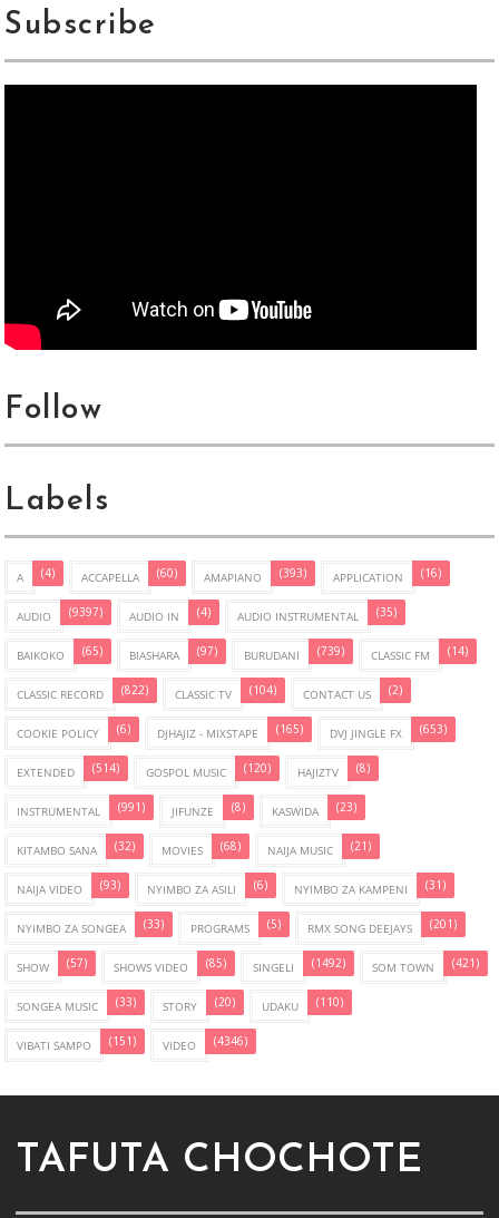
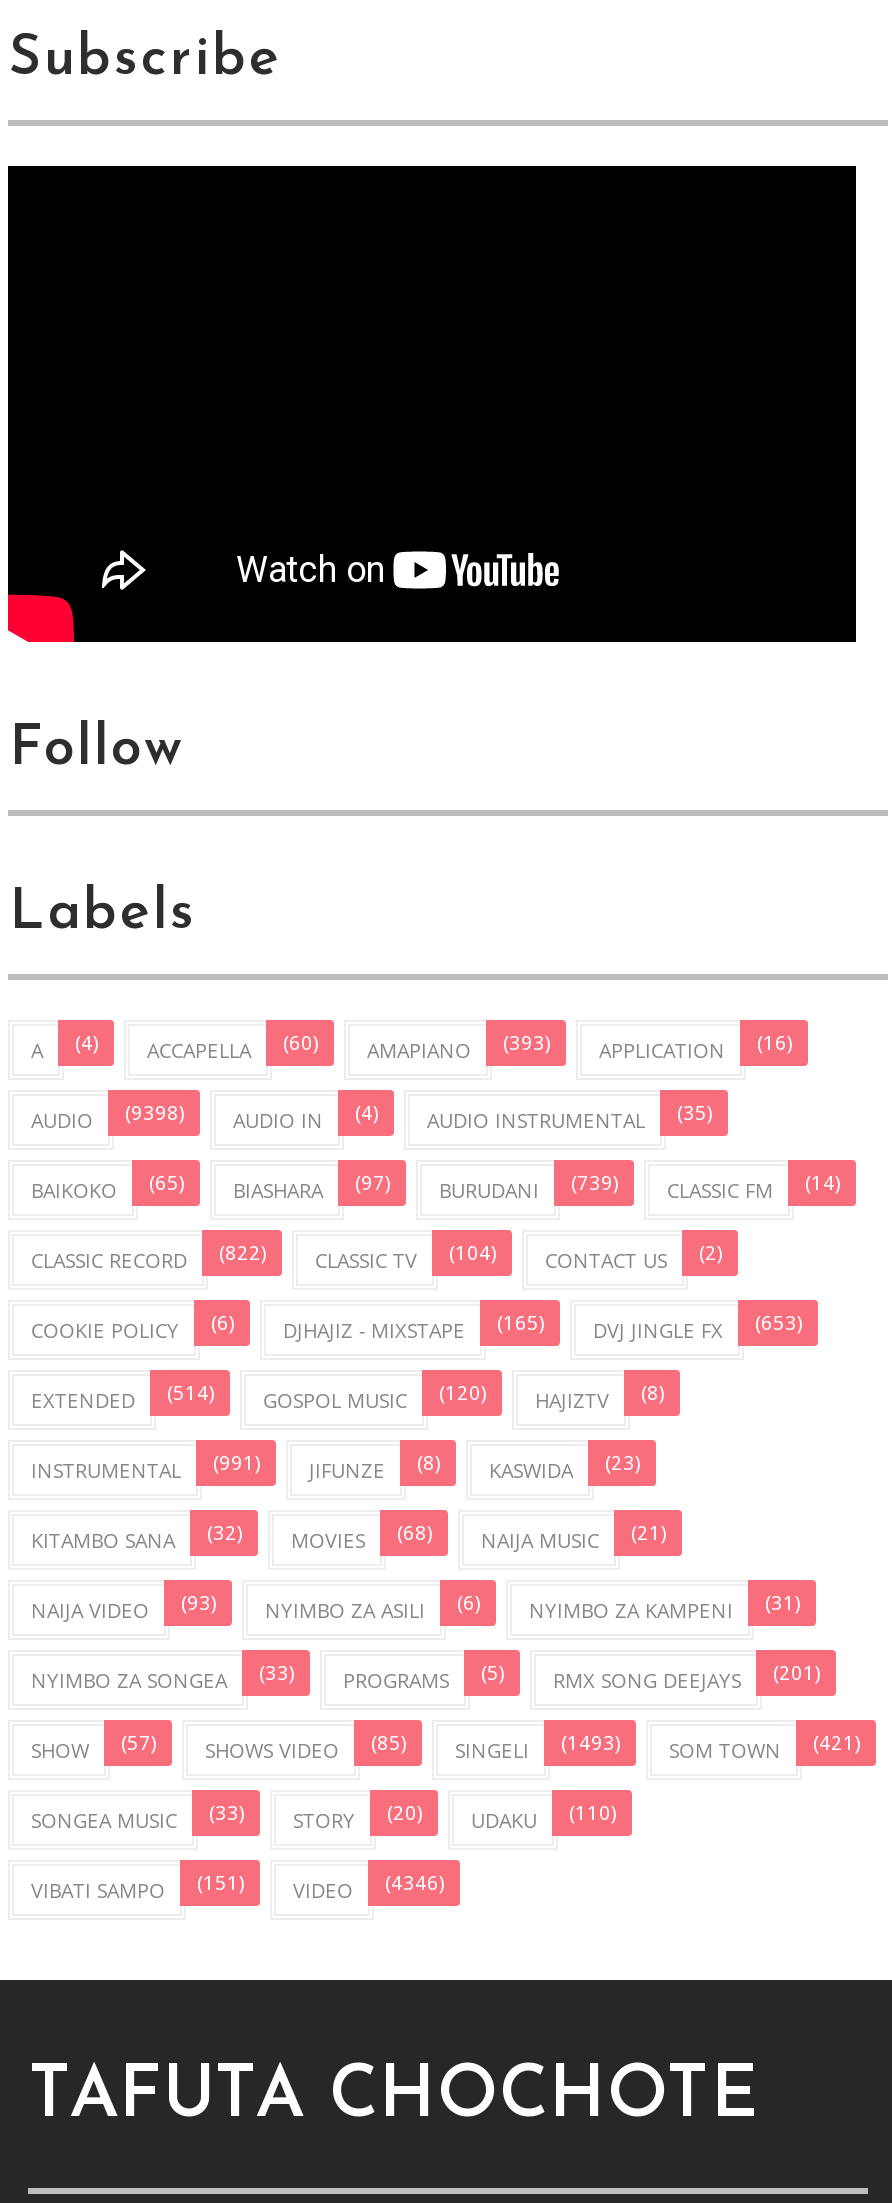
[17,607,103,624] AUDIO (9397) -> [31,1103,185,1135] AUDIO (9398)
[253,958,346,976] SINGELI (1492) -> [455,1733,621,1765] SINGELI (1493)

